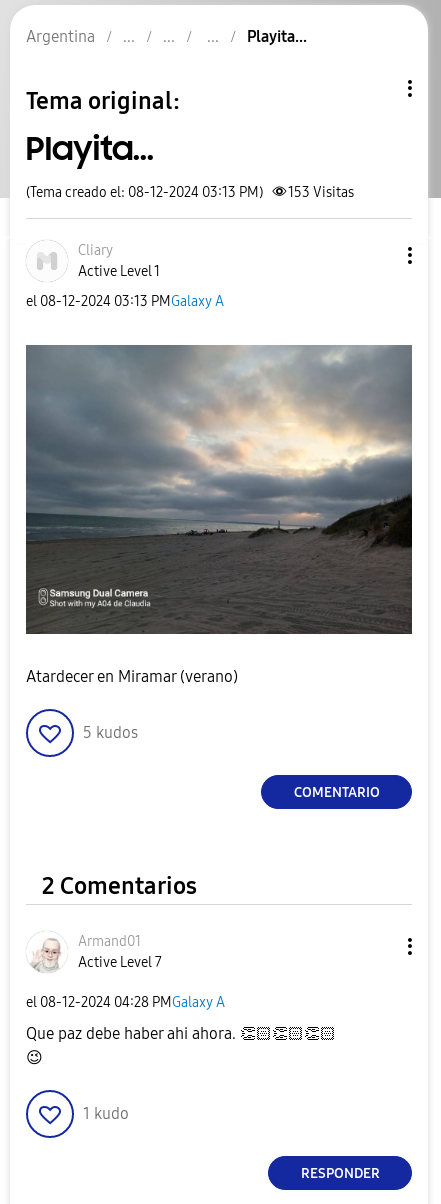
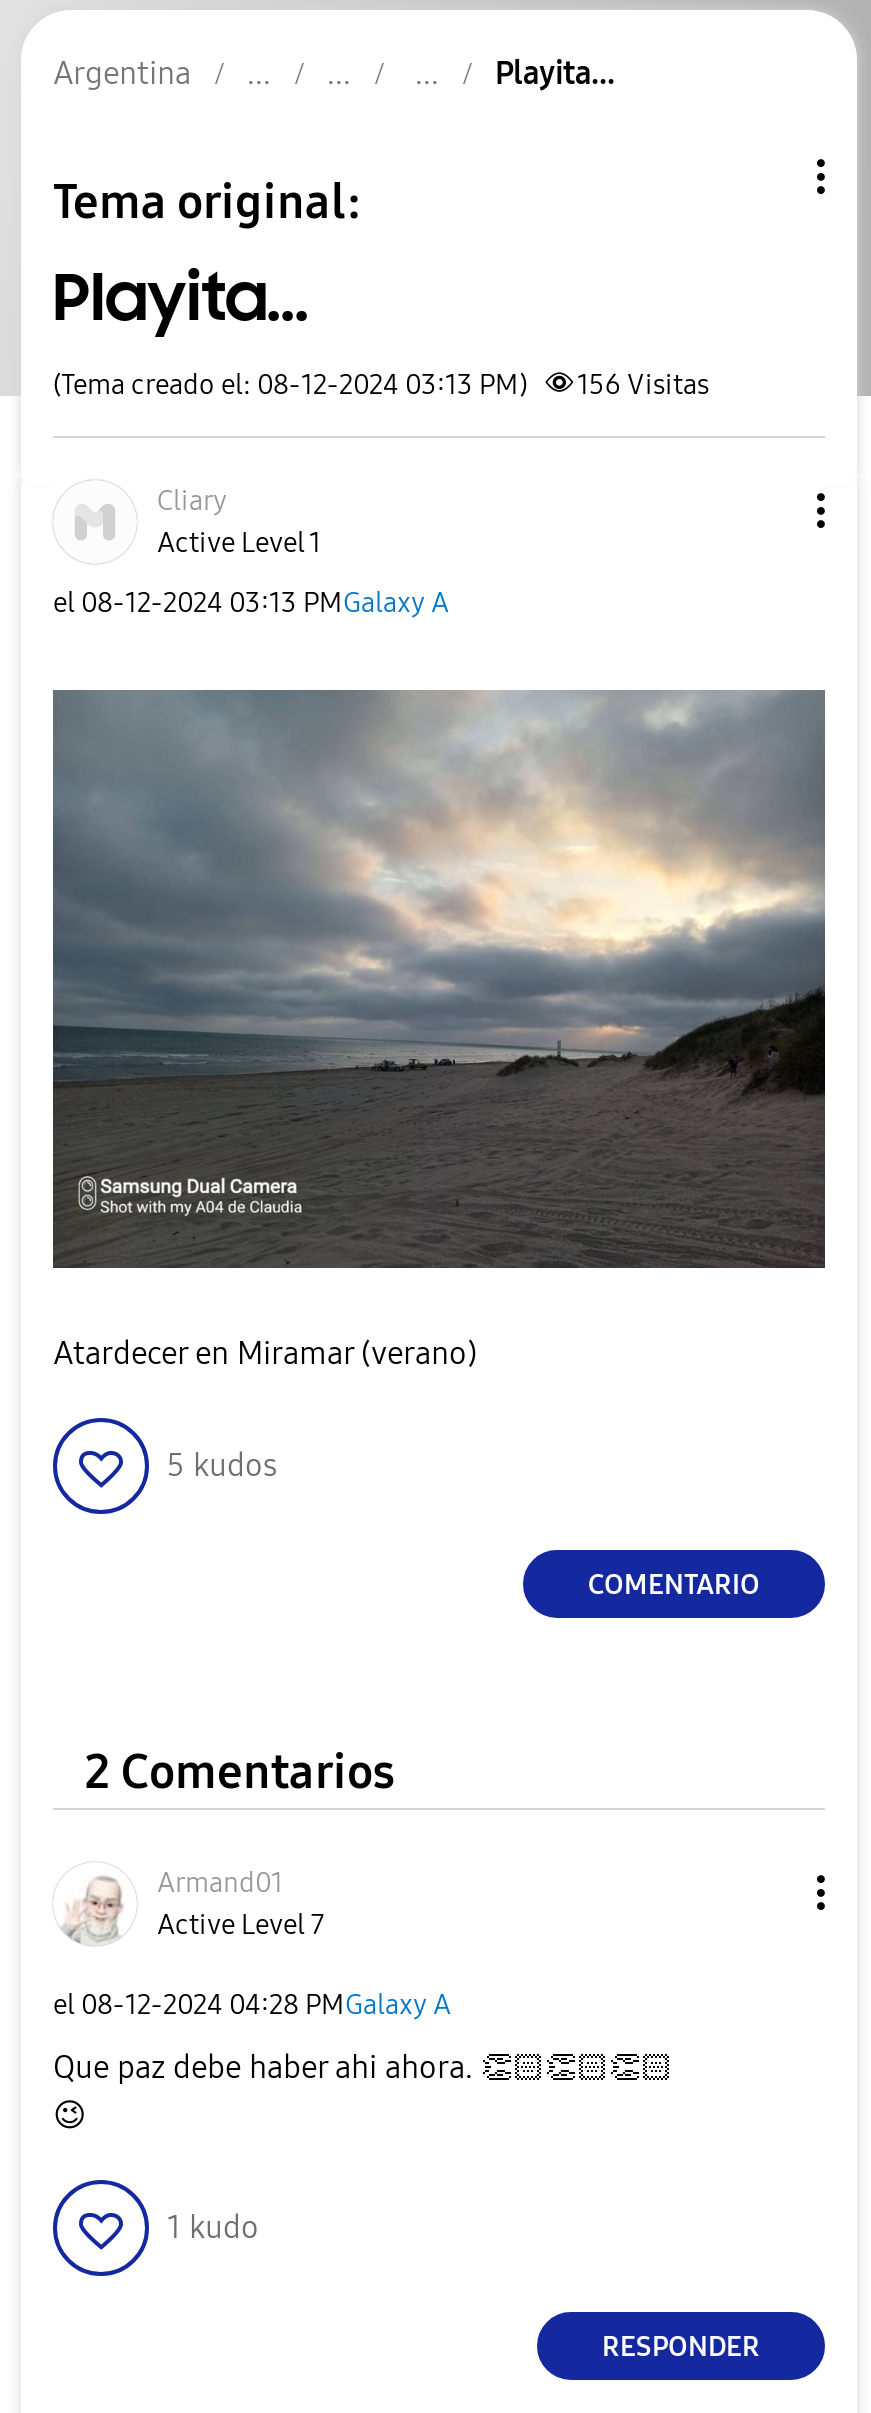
[26,184,354,201] (Tema creado el: 08-12-2024 03:13 PM) 153 Visitas -> [53,368,709,402] (Tema creado el: 08-12-2024 03:13 PM) 156 Visitas

